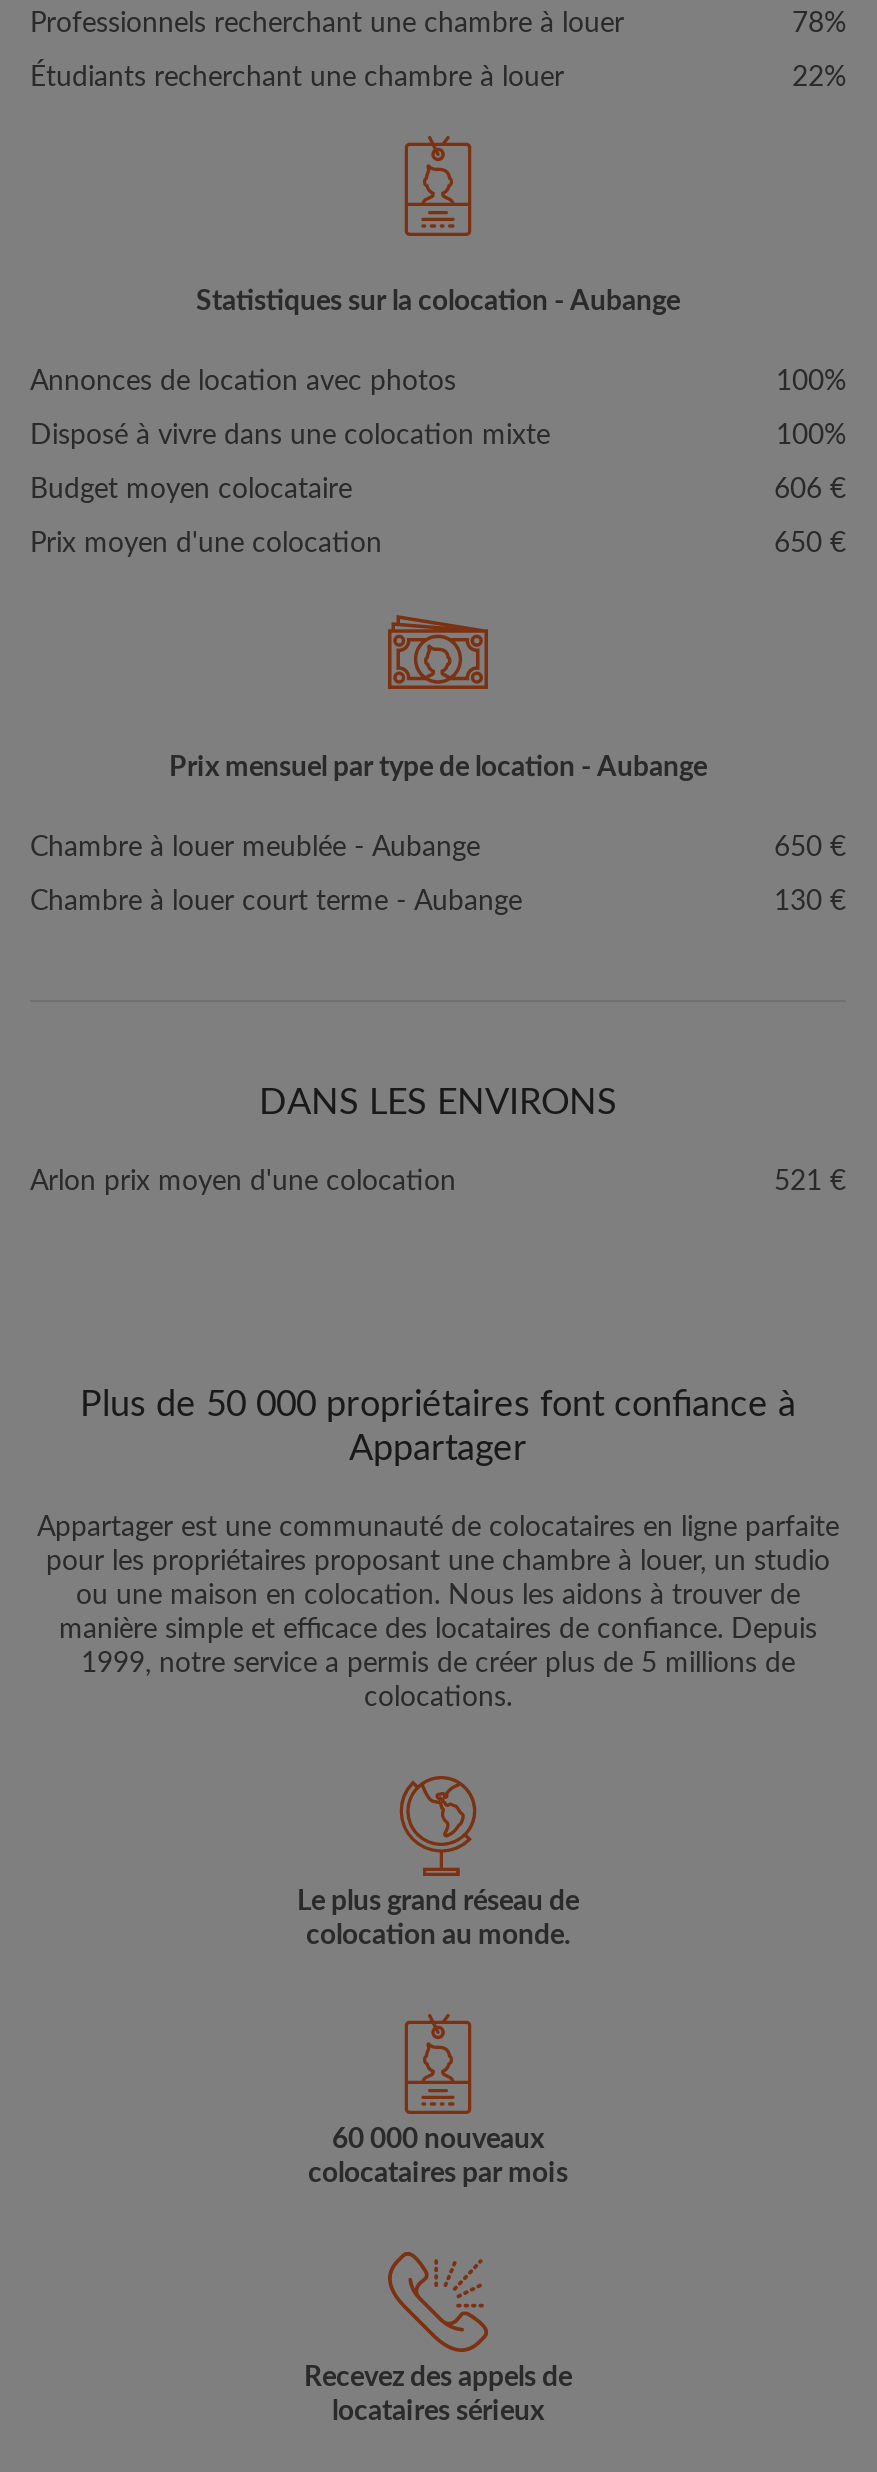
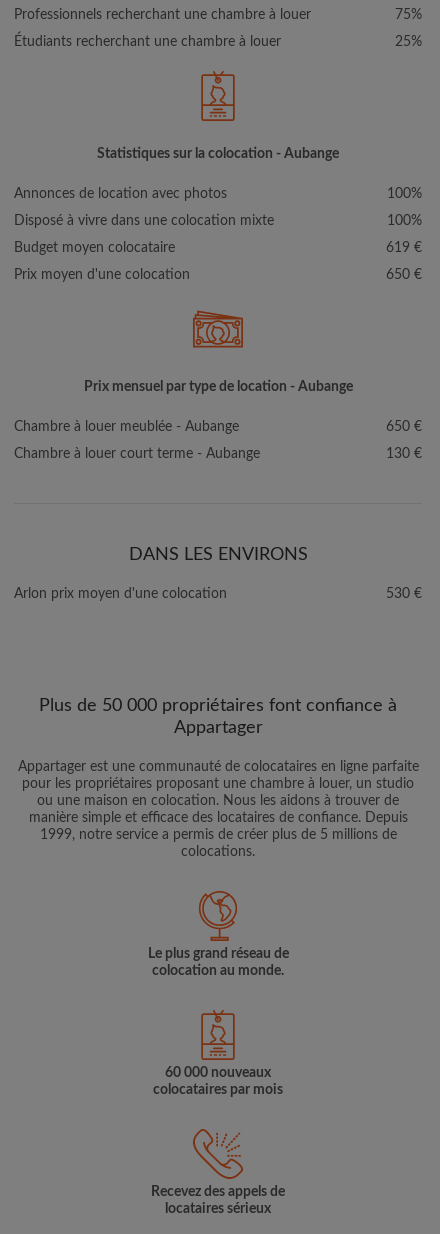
[792,10,846,38] 78% -> [395,8,422,22] 75%
[792,64,846,92] 22% -> [395,35,422,49] 25%
[774,476,846,504] 606 € -> [386,241,422,255] 619 €
[774,1168,846,1196] 521 € -> [386,587,422,601] 530 €

